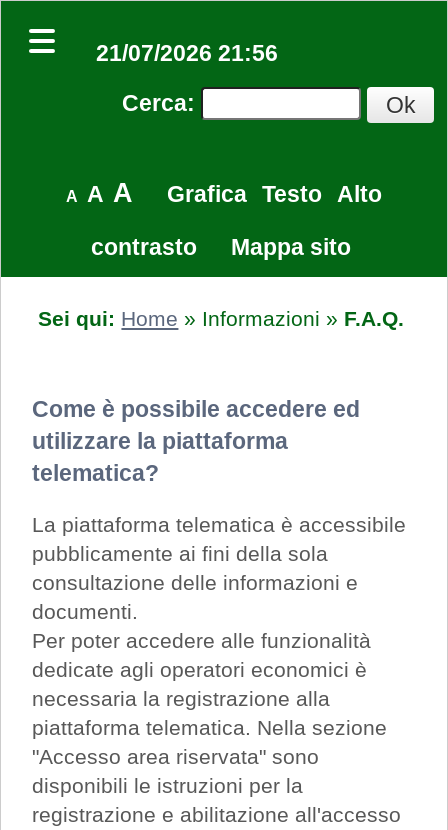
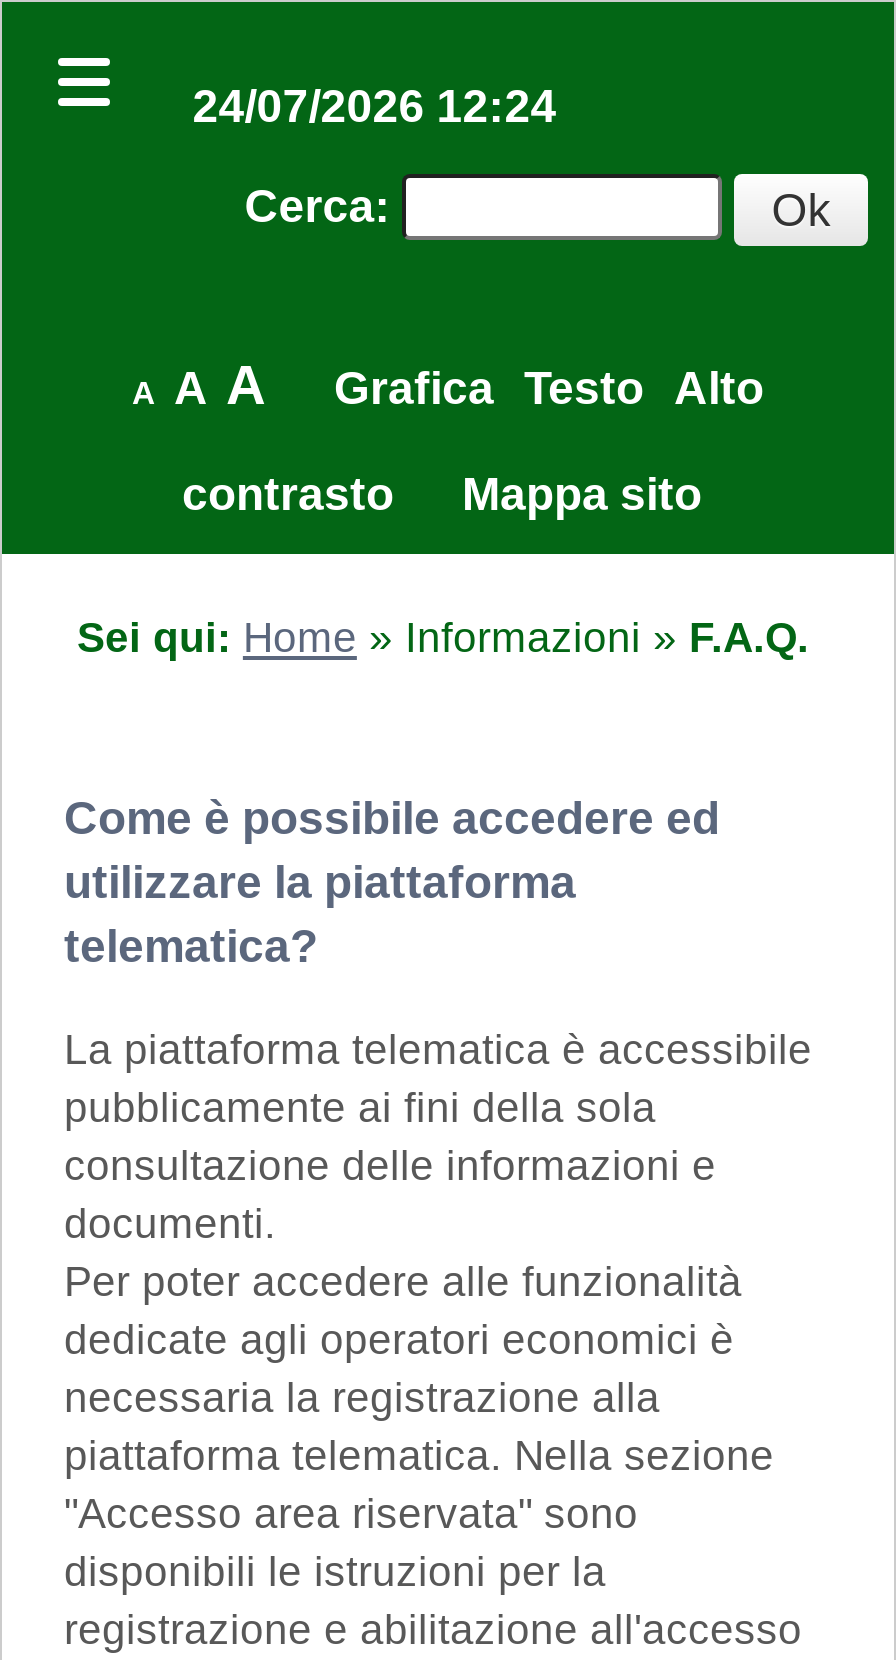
[96,40,278,66] 21/07/2026 21:56 -> [193,80,557,132] 24/07/2026 12:24

